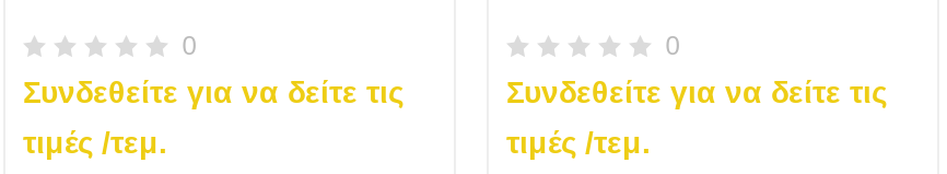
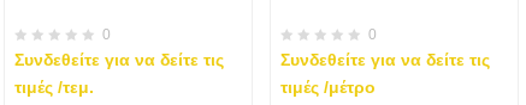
[506,126,651,161] τιμές /τεμ. -> [280,78,376,97] τιμές /μέτρο

